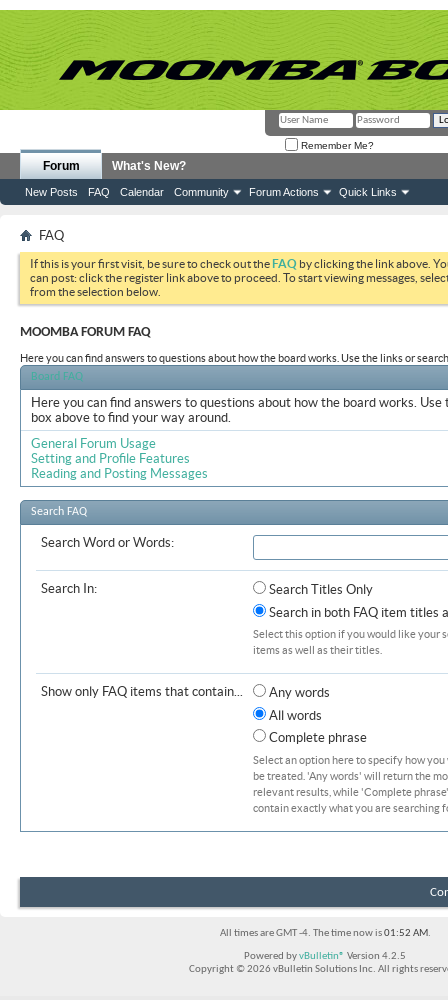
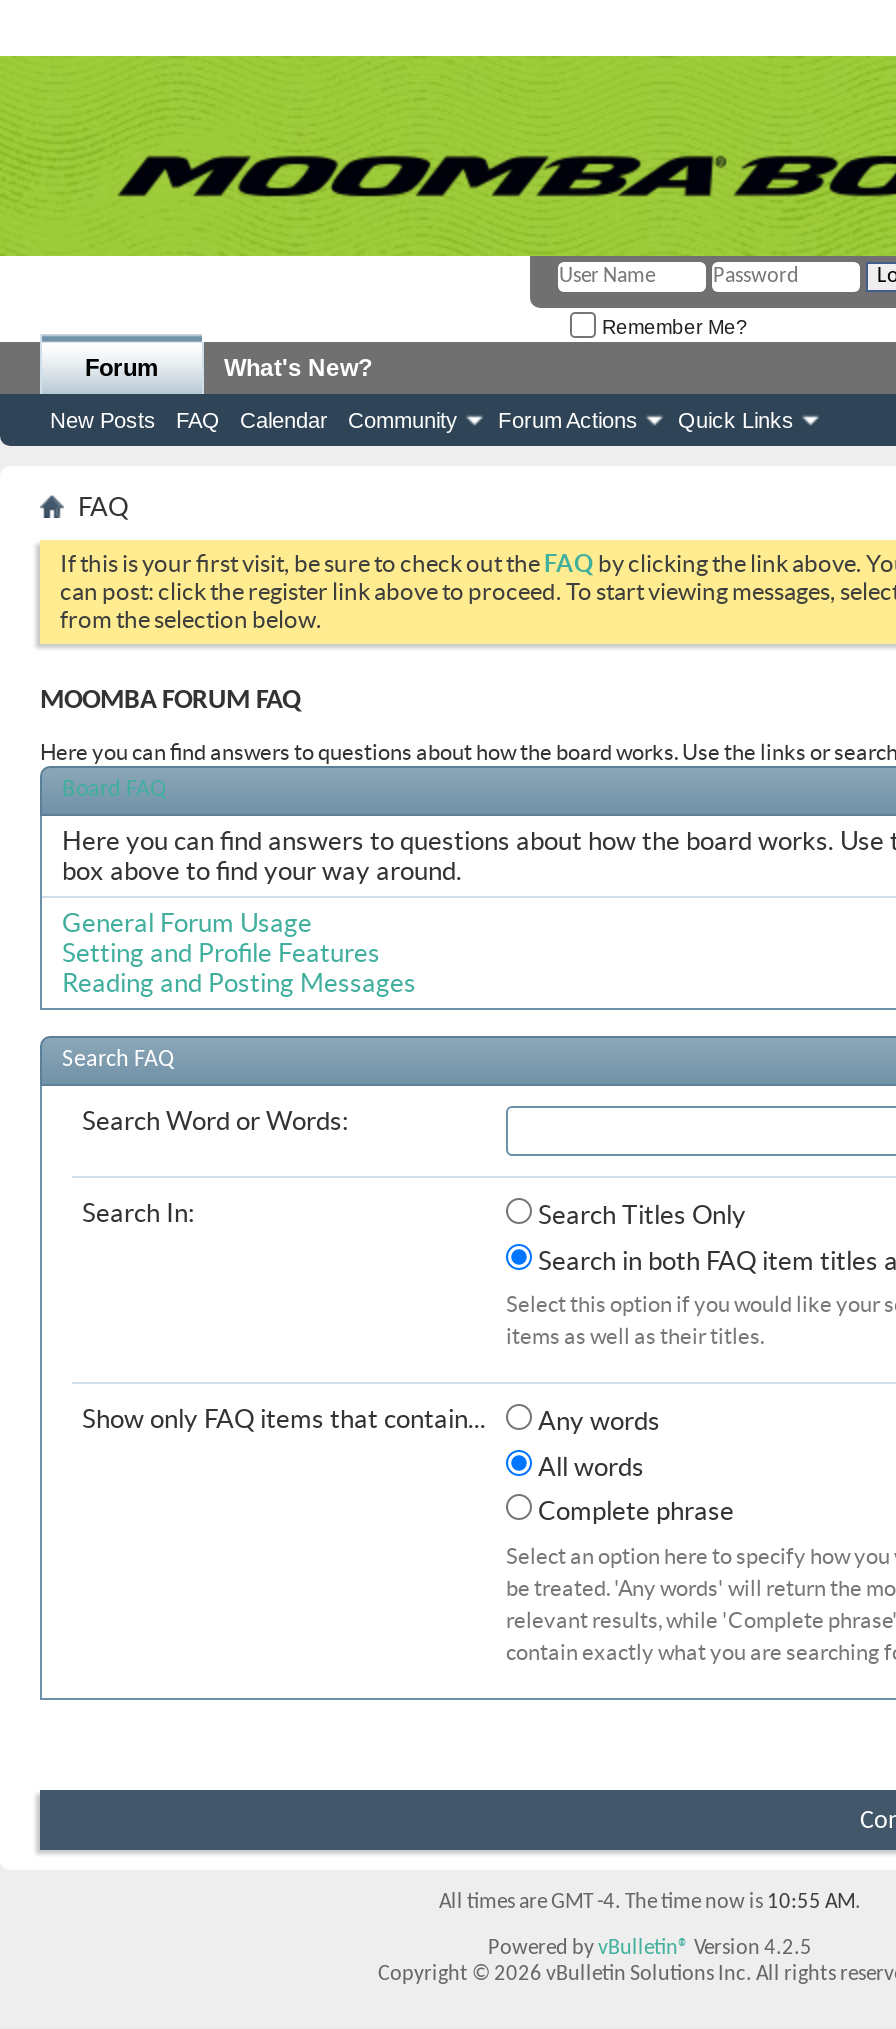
[219,927,430,938] All times are GMT -4. The time now is 01:52 AM. -> [439,1891,861,1913] All times are GMT -4. The time now is 10:55 AM.

